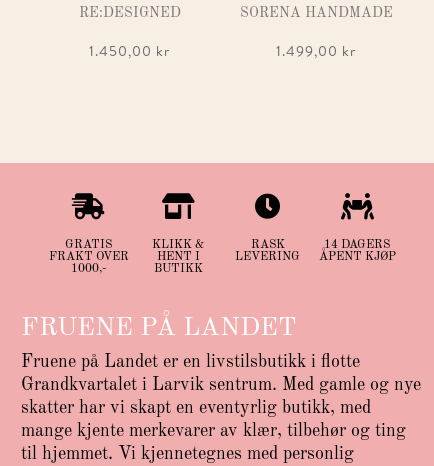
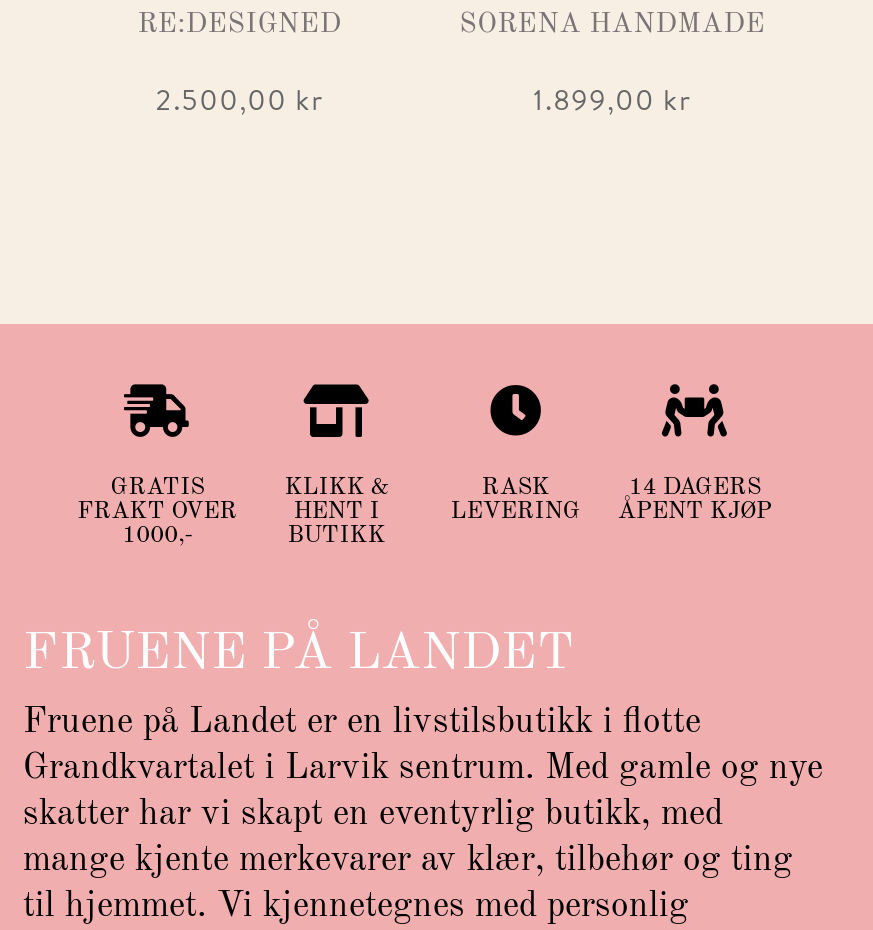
[89,41,170,61] 1.450,00 kr -> [156,79,324,119] 2.500,00 kr
[276,41,356,61] 1.499,00 kr -> [533,79,691,119] 1.899,00 kr

